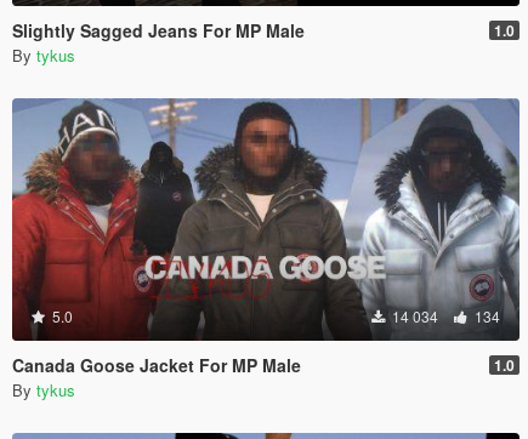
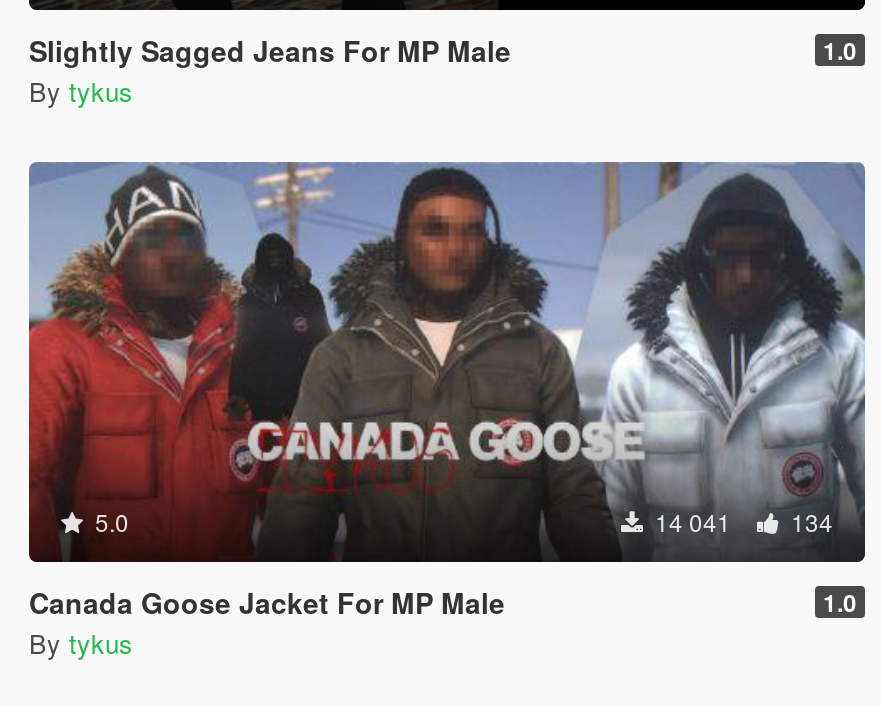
[388,306,500,326] 14 034 134 -> [649,504,833,538] 14 041 134

